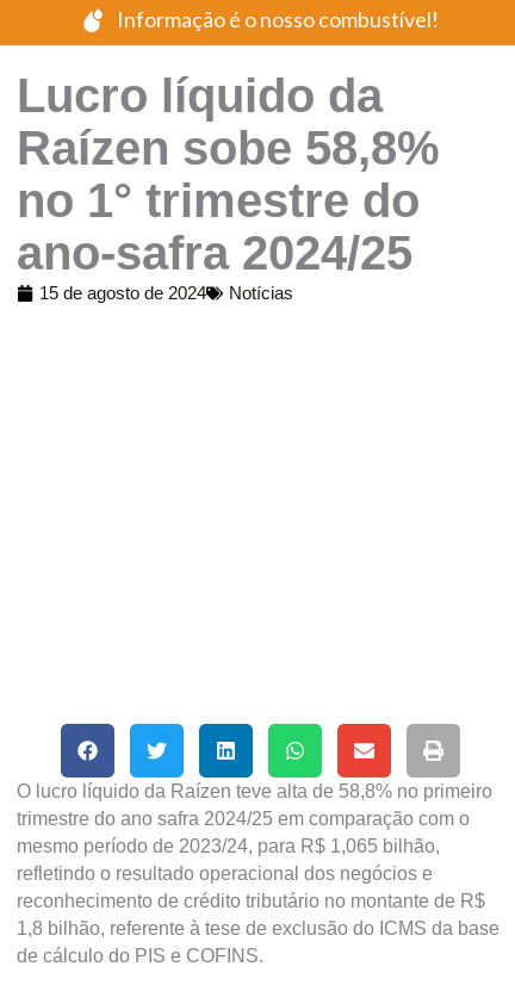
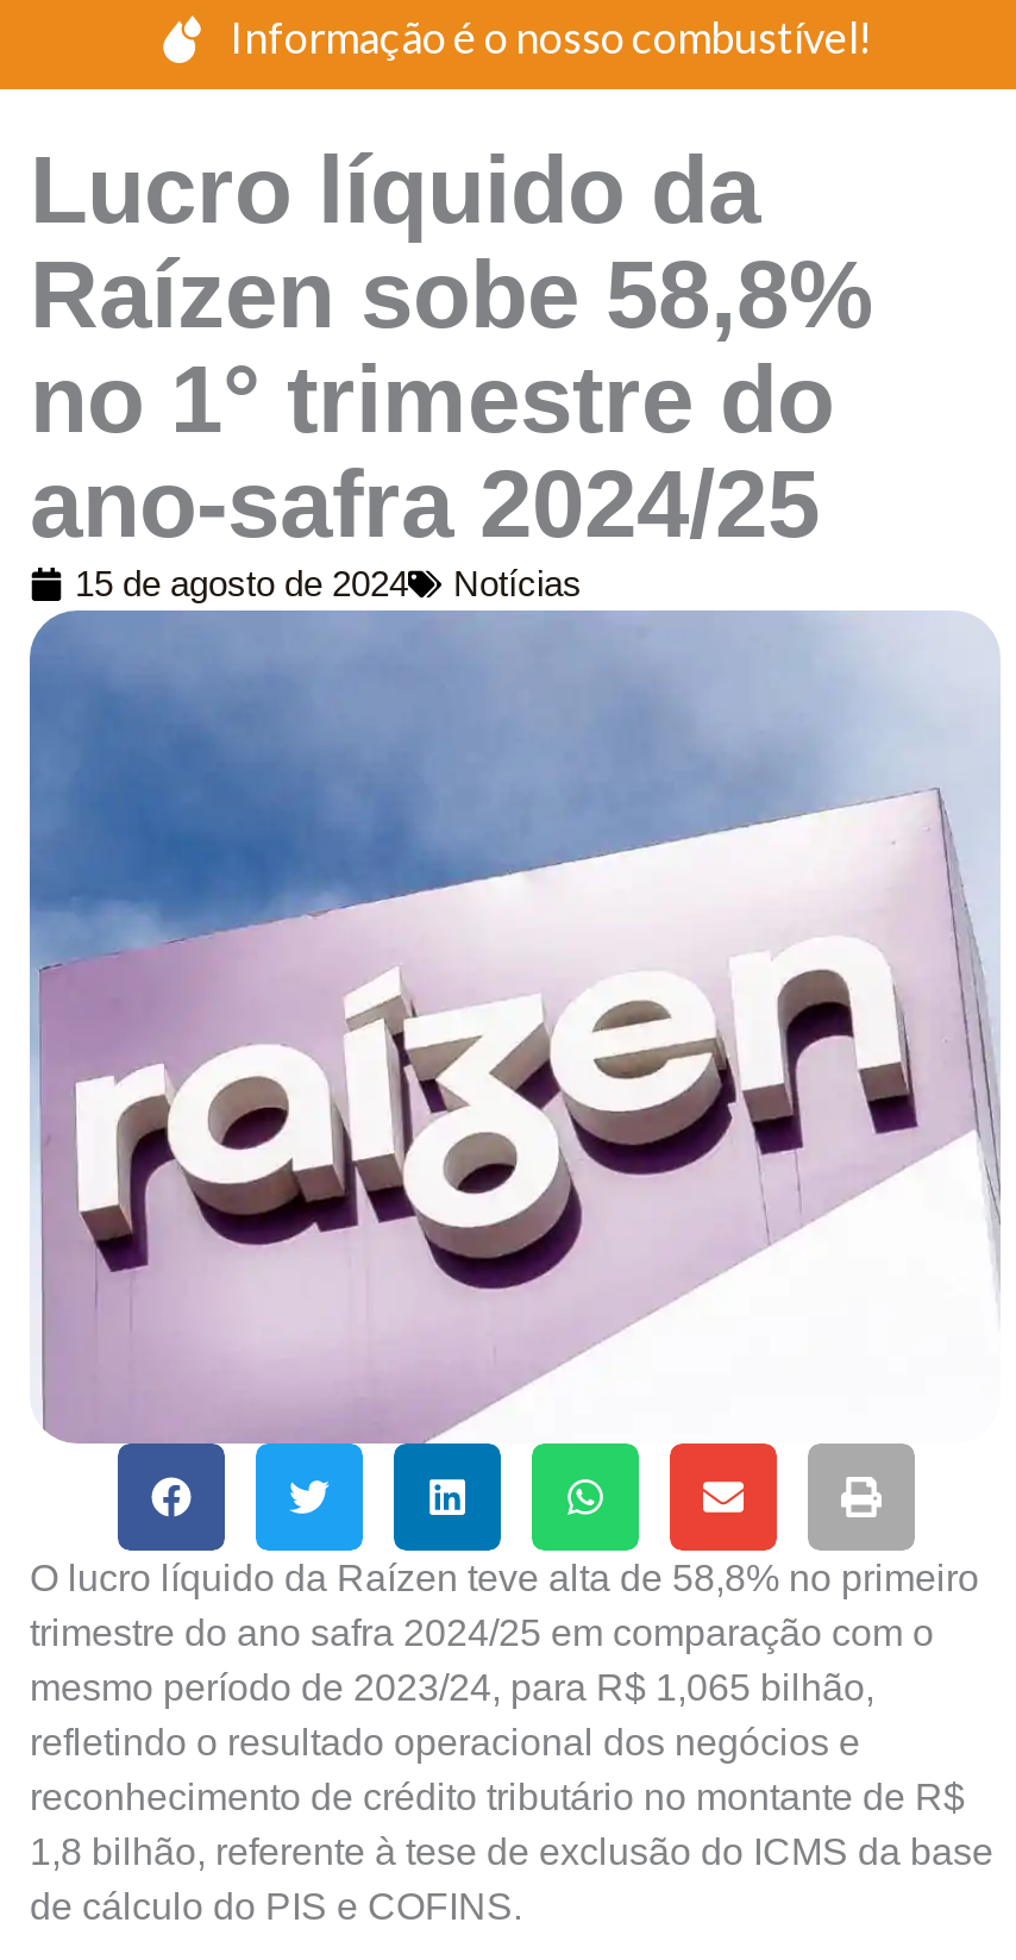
none -> [27,608,1003,1446] [image]

